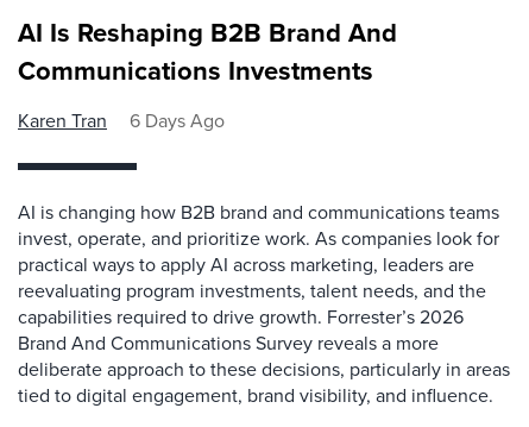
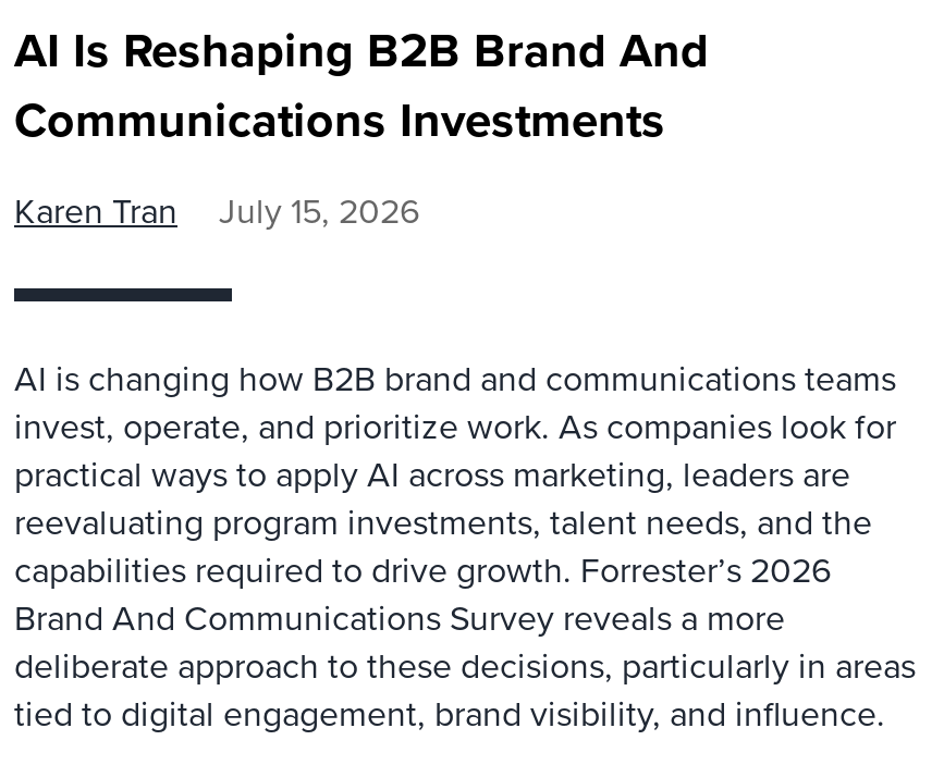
[18,107,225,134] Karen Tran 6 Days Ago -> [14,186,419,236] Karen Tran July 15, 2026

